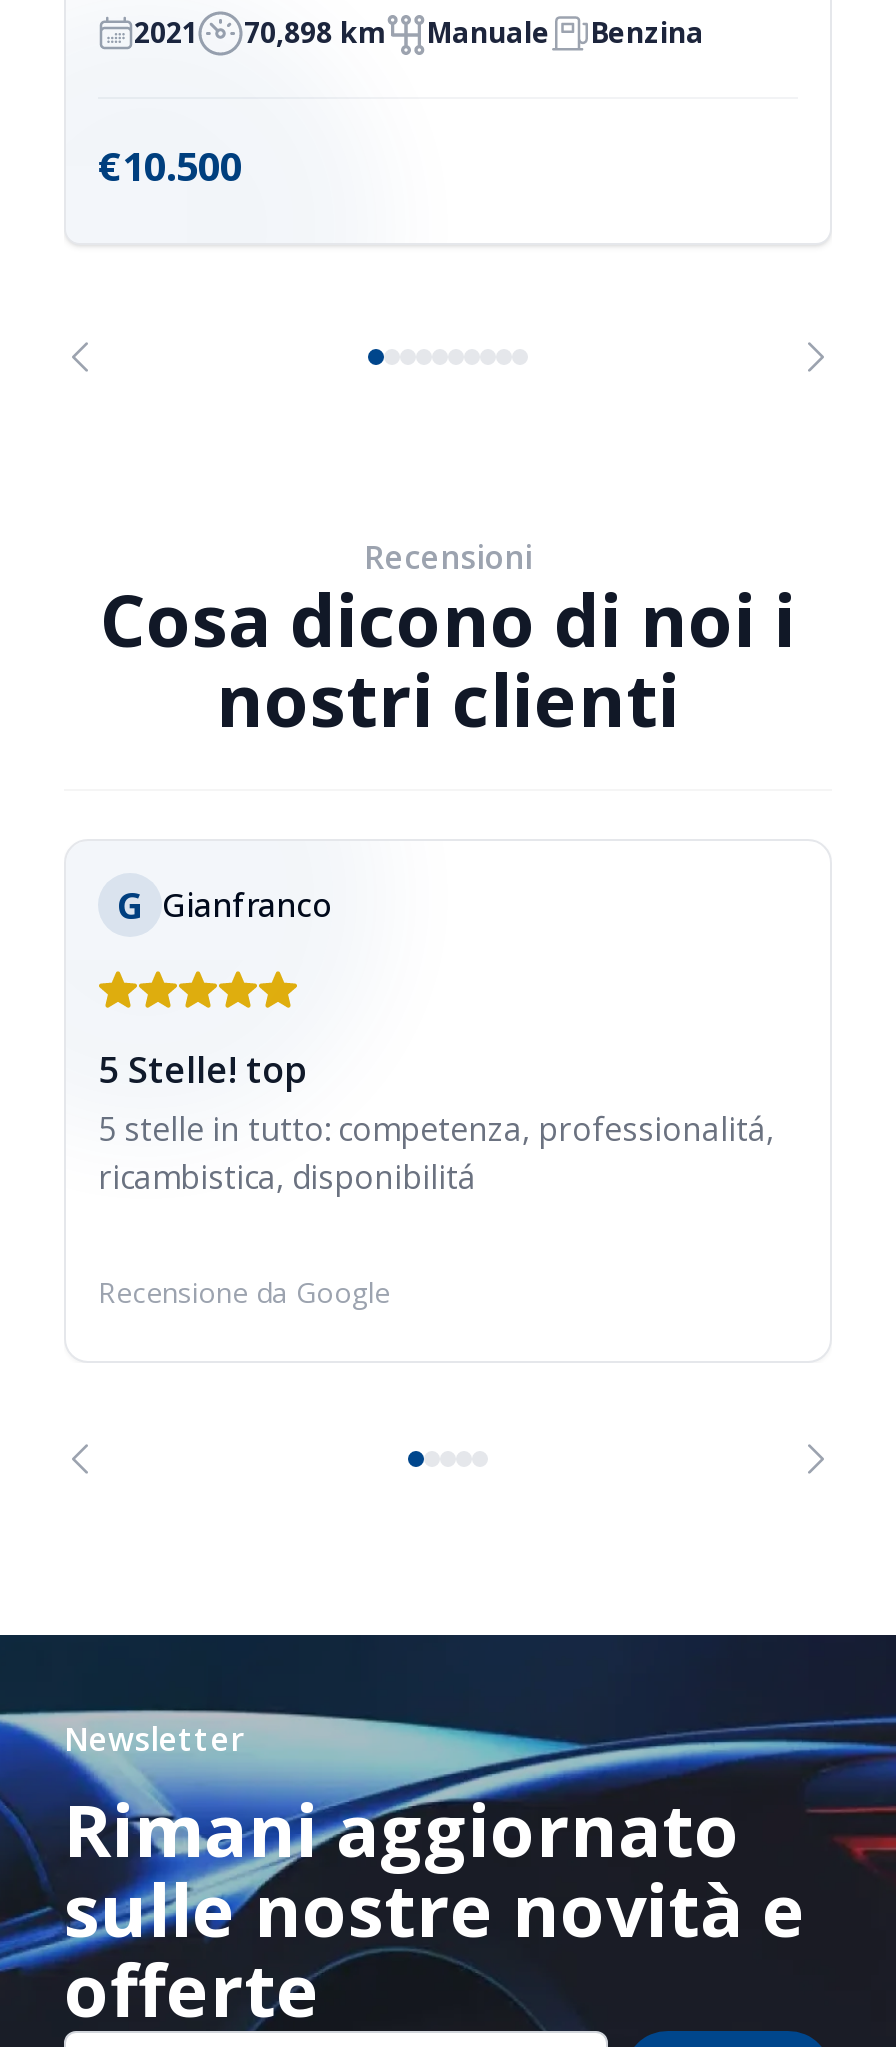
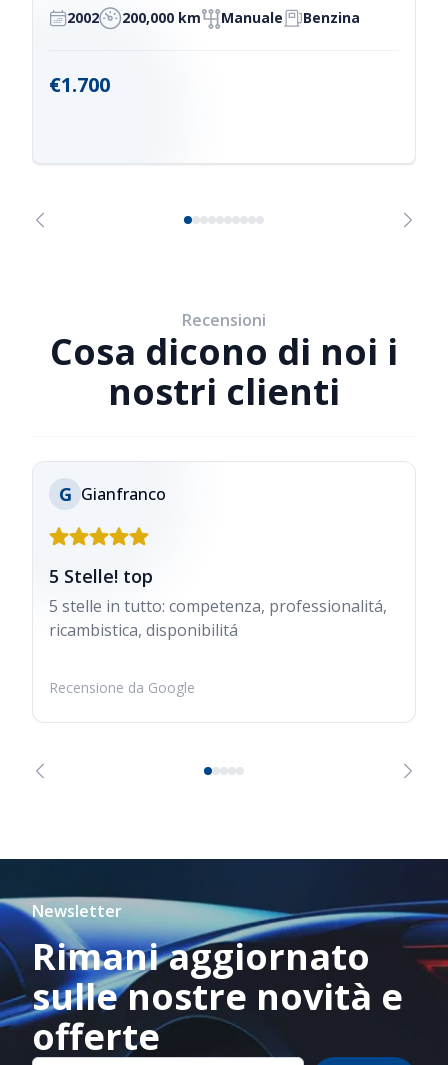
[134,14,386,52] 2021 | 70,898 km -> [67,8,201,27] 2002 | 200,000 km
[98,139,242,193] €10.500 -> [49,71,110,98] €1.700

